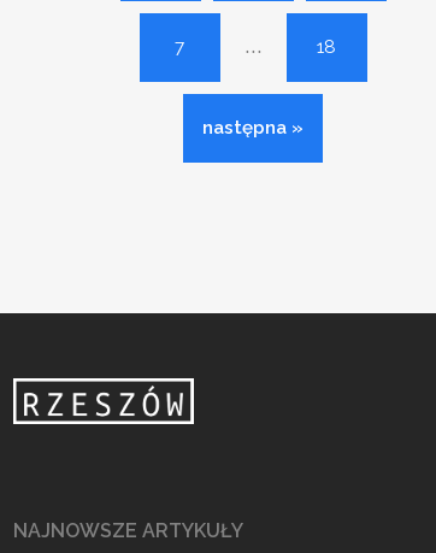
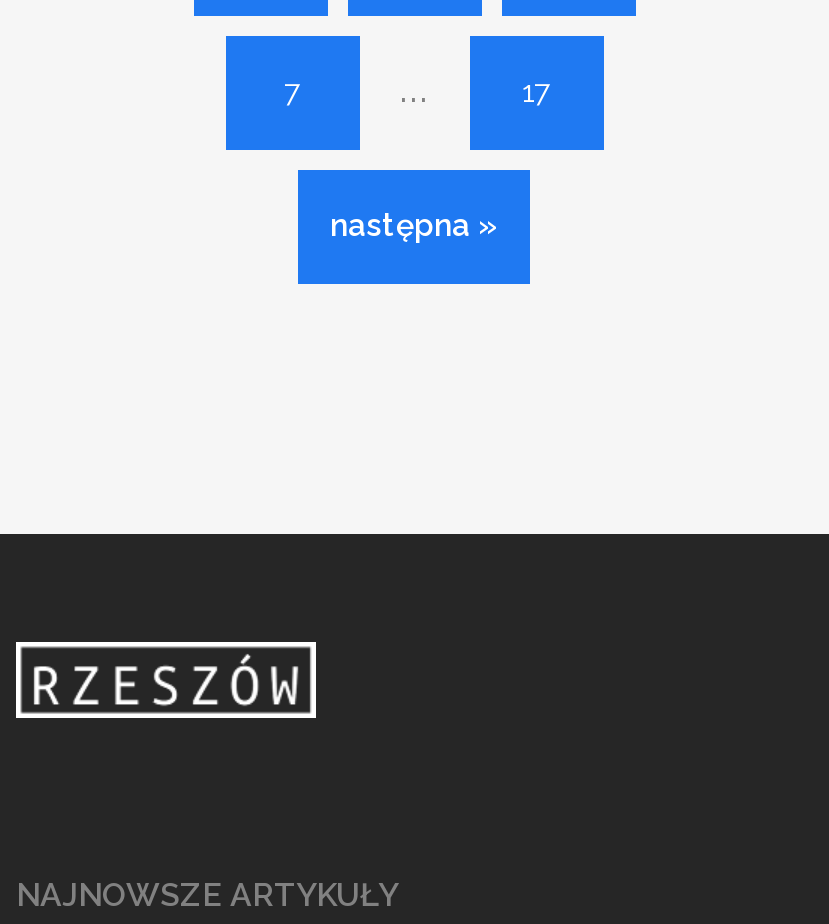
[317,36,336,58] 18 -> [522,74,550,110] 17

